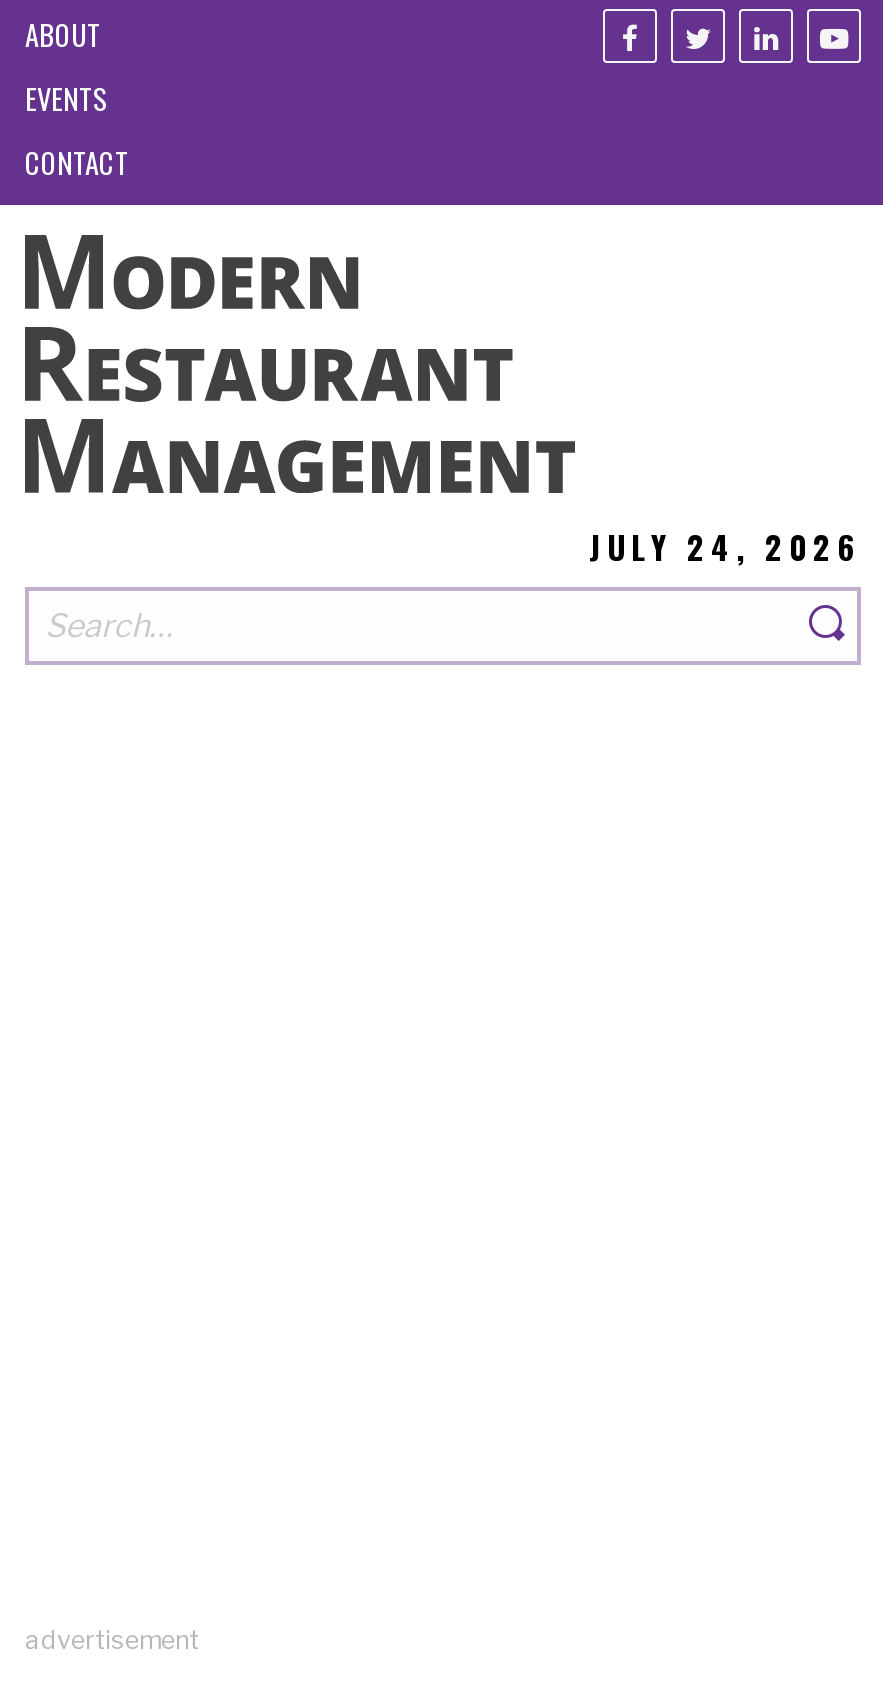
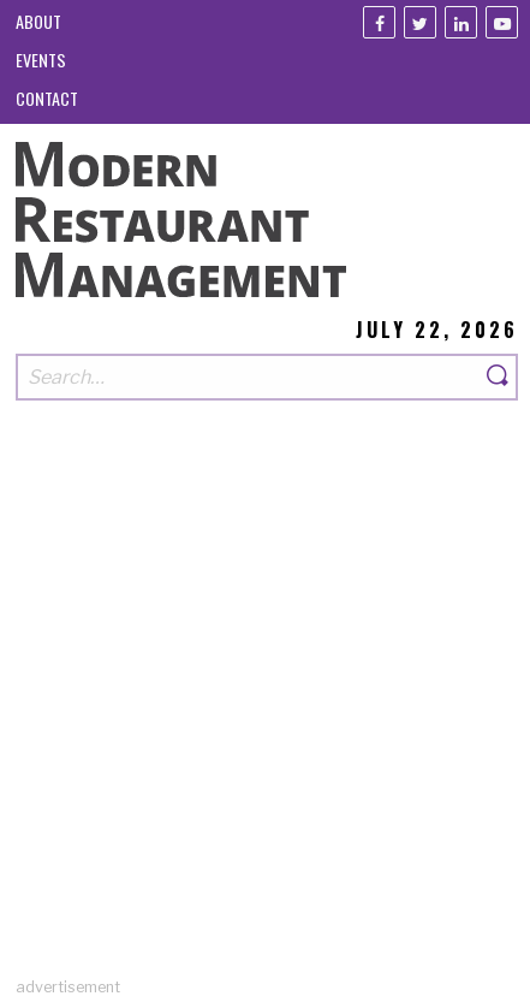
[589,523,861,571] JULY 24, 2026 -> [356,315,518,344] JULY 22, 2026

